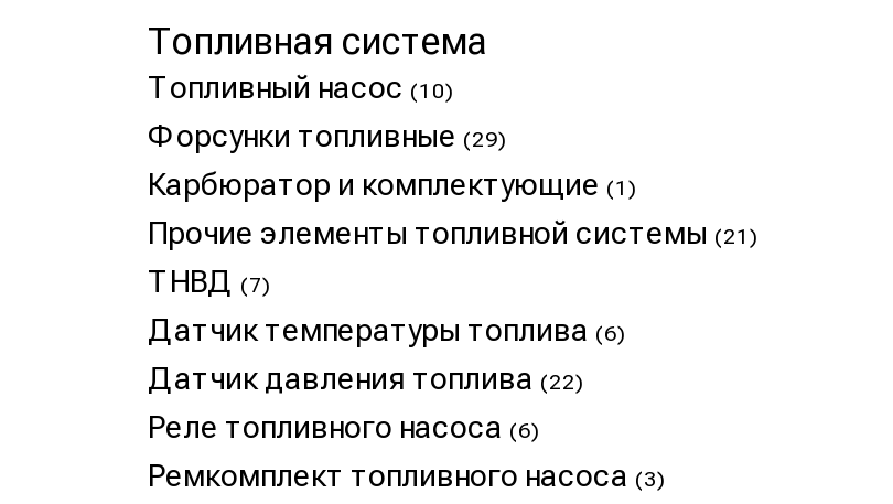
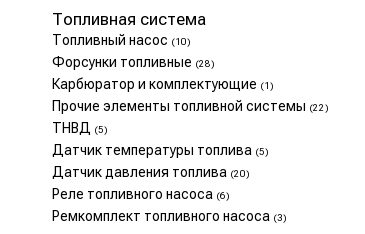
[148,118,507,153] Форсунки топливные (29) -> [52,54,215,70] Форсунки топливные (28)
[148,215,758,250] Прочие элементы топливной системы (21) -> [52,98,329,114] Прочие элементы топливной системы (22)
[148,264,271,299] ТНВД (7) -> [52,120,108,136] ТНВД (5)
[148,312,626,347] Датчик температуры топлива (6) -> [52,142,269,158] Датчик температуры топлива (5)
[148,361,584,396] Датчик давления топлива (22) -> [52,164,250,180] Датчик давления топлива (20)

